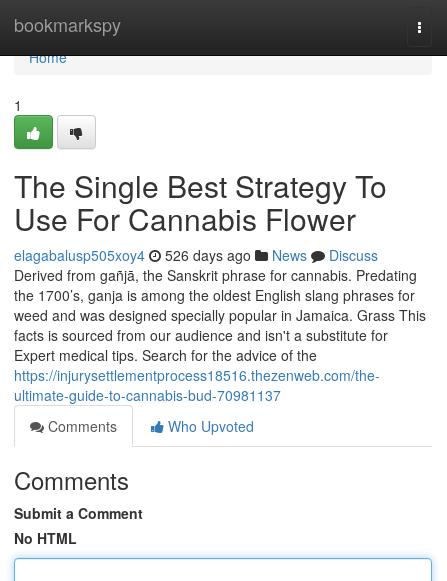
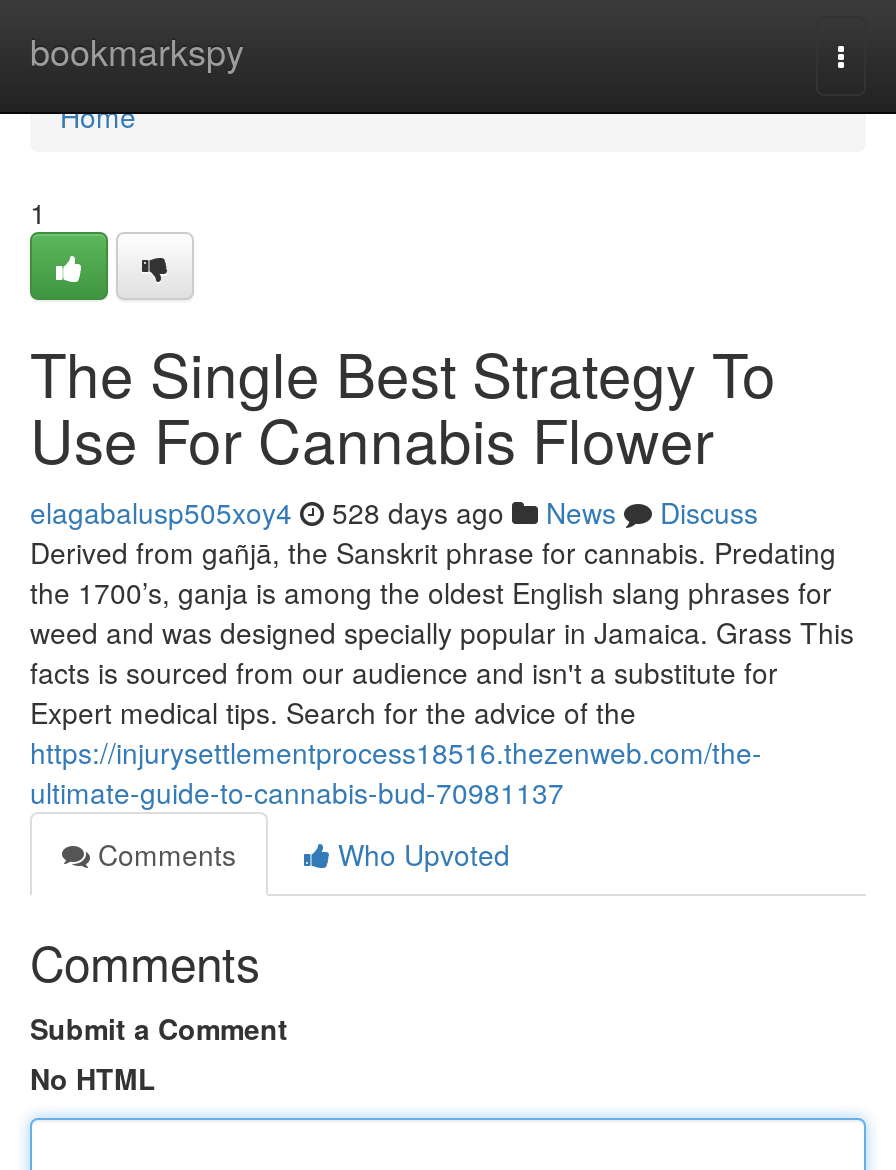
[14,245,378,265] elagabalusp505xoy4 526 days ago News Discuss -> [30,492,758,532] elagabalusp505xoy4 528 days ago News Discuss

